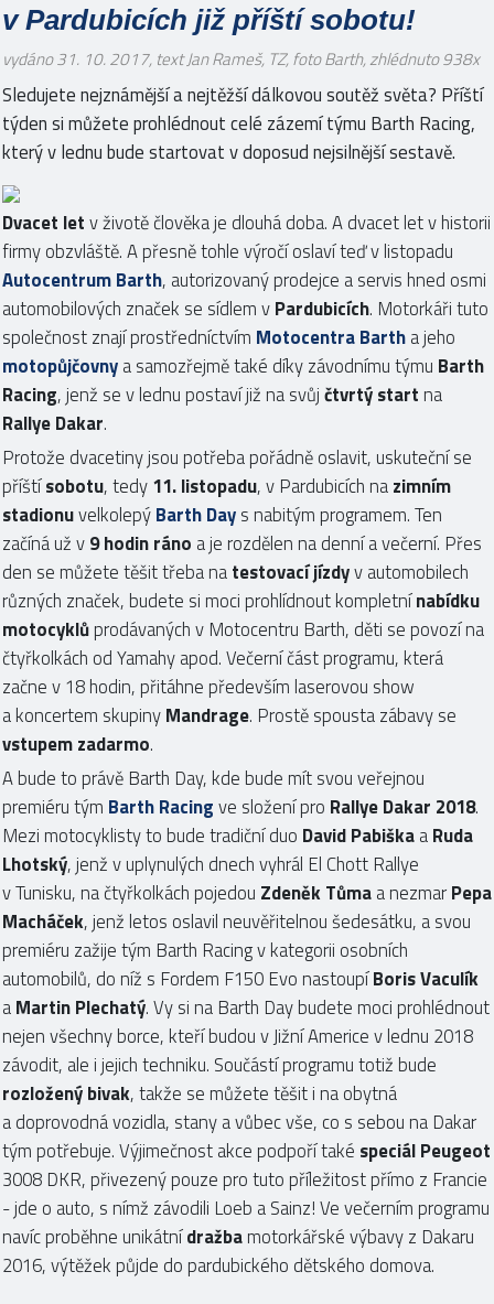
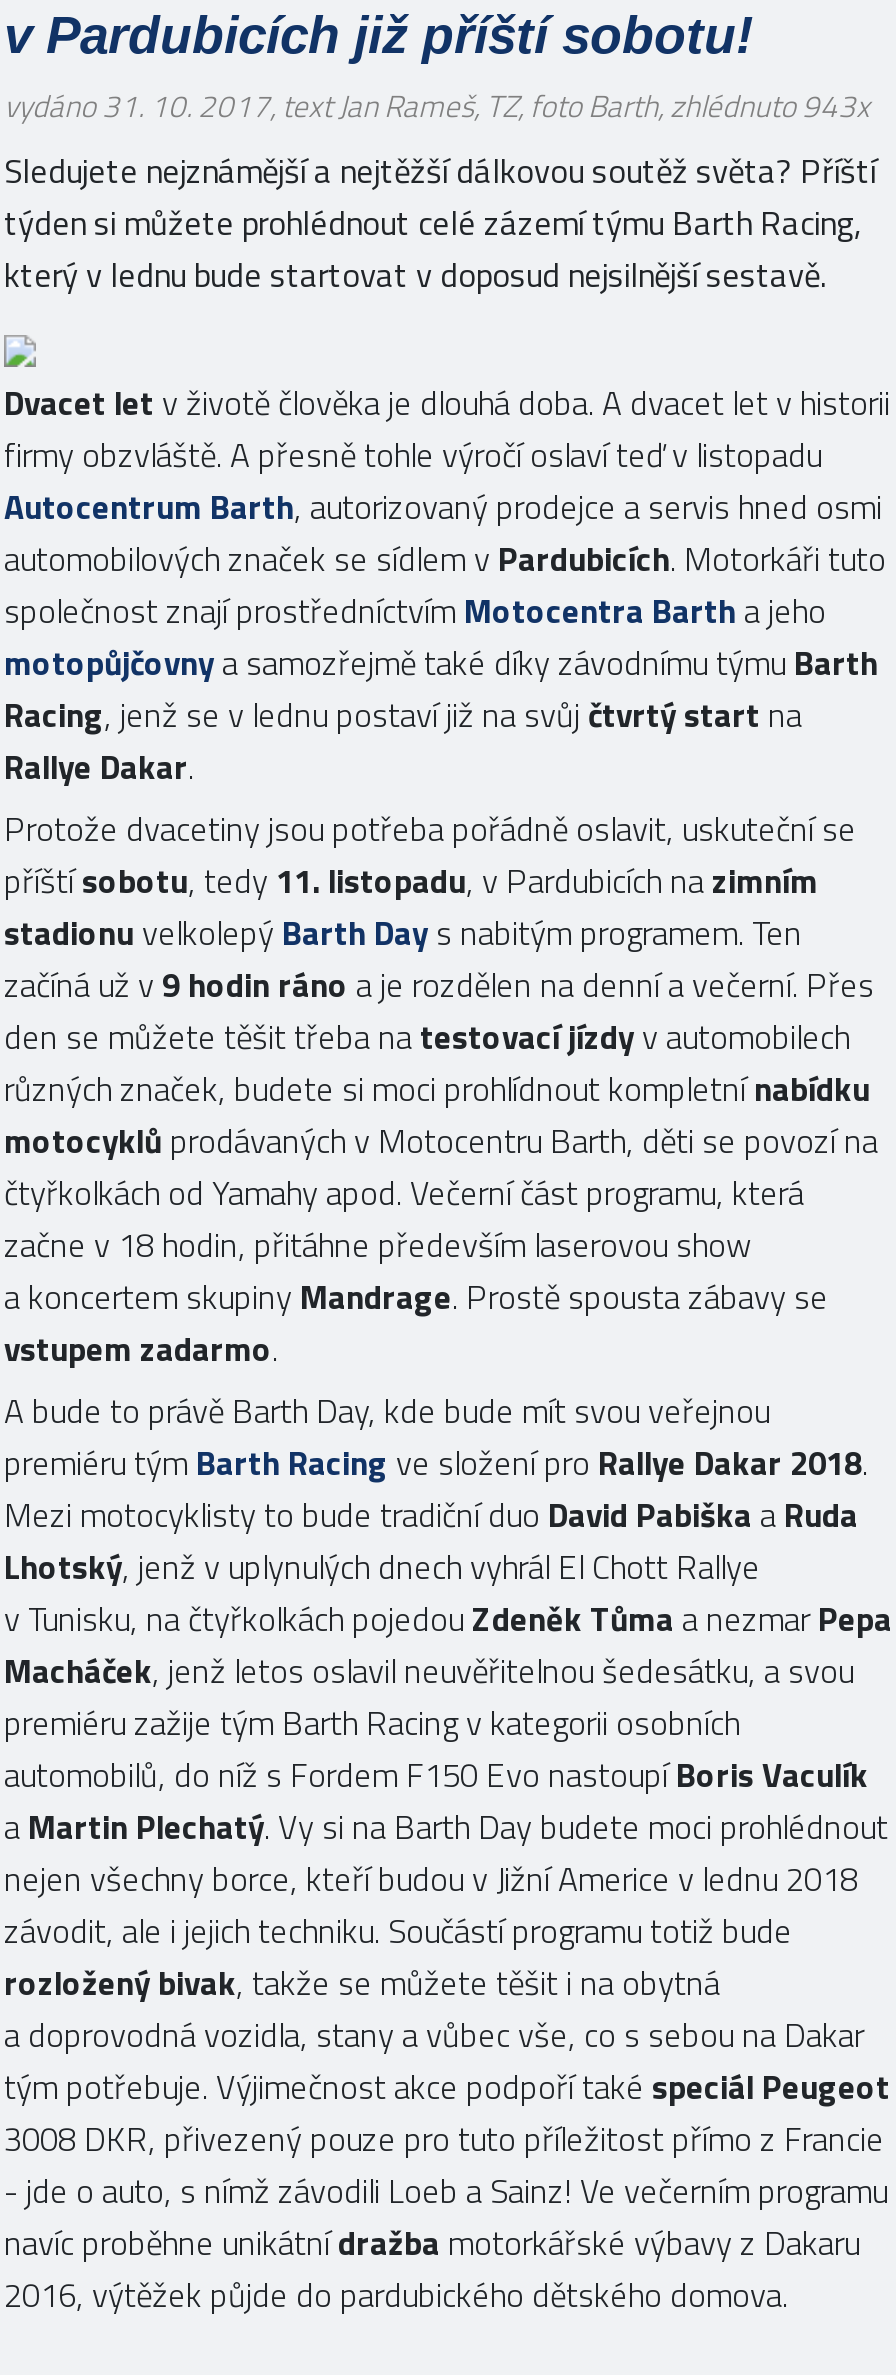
[2,46,480,71] vydáno 31. 10. 2017, text Jan Rameš, TZ, foto Barth, zhlédnuto 938x -> [4,83,870,129] vydáno 31. 10. 2017, text Jan Rameš, TZ, foto Barth, zhlédnuto 943x

